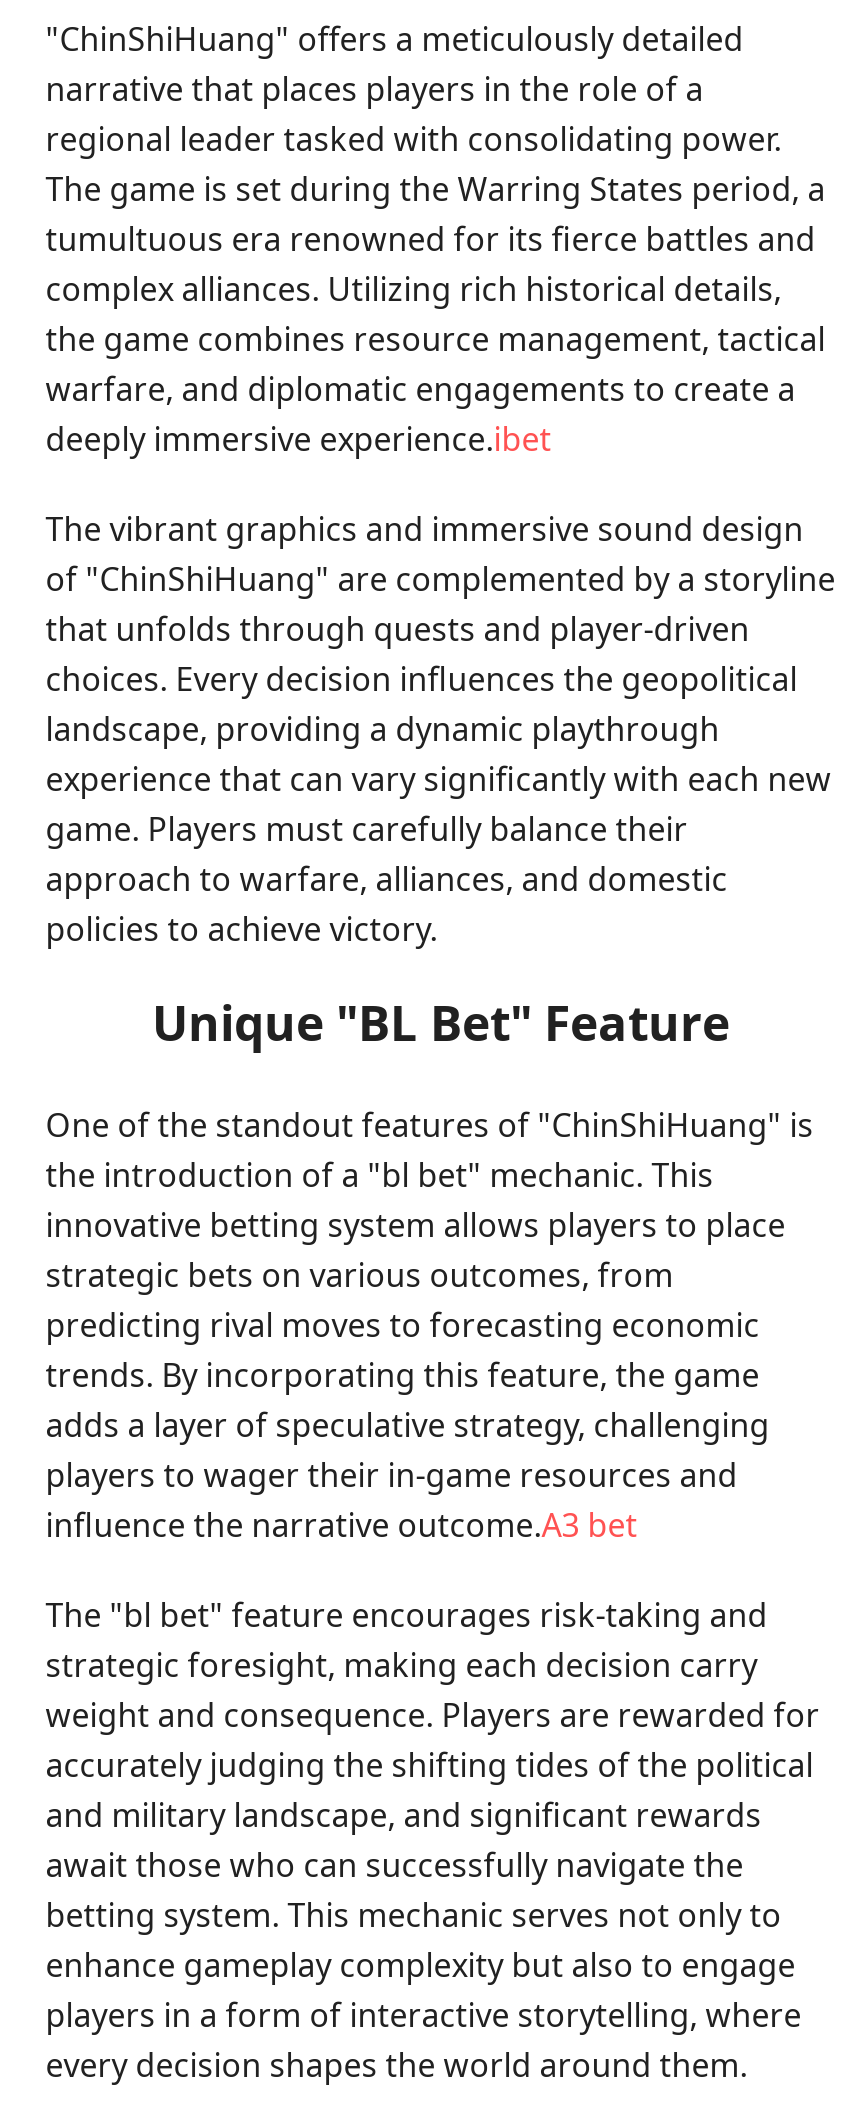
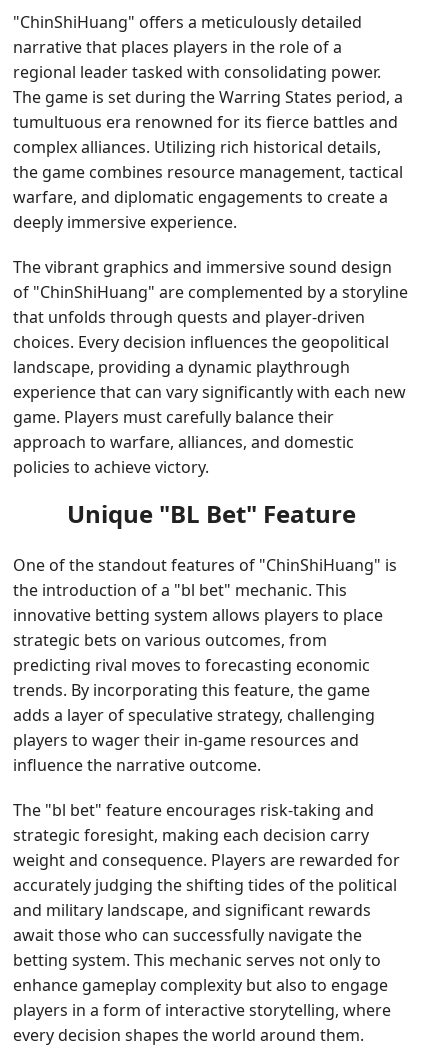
[45,417,551,461] deeply immersive experience.ibet -> [13,211,237,233] deeply immersive experience.
[45,1503,637,1547] influence the narrative outcome.A3 bet -> [13,754,261,776] influence the narrative outcome.

